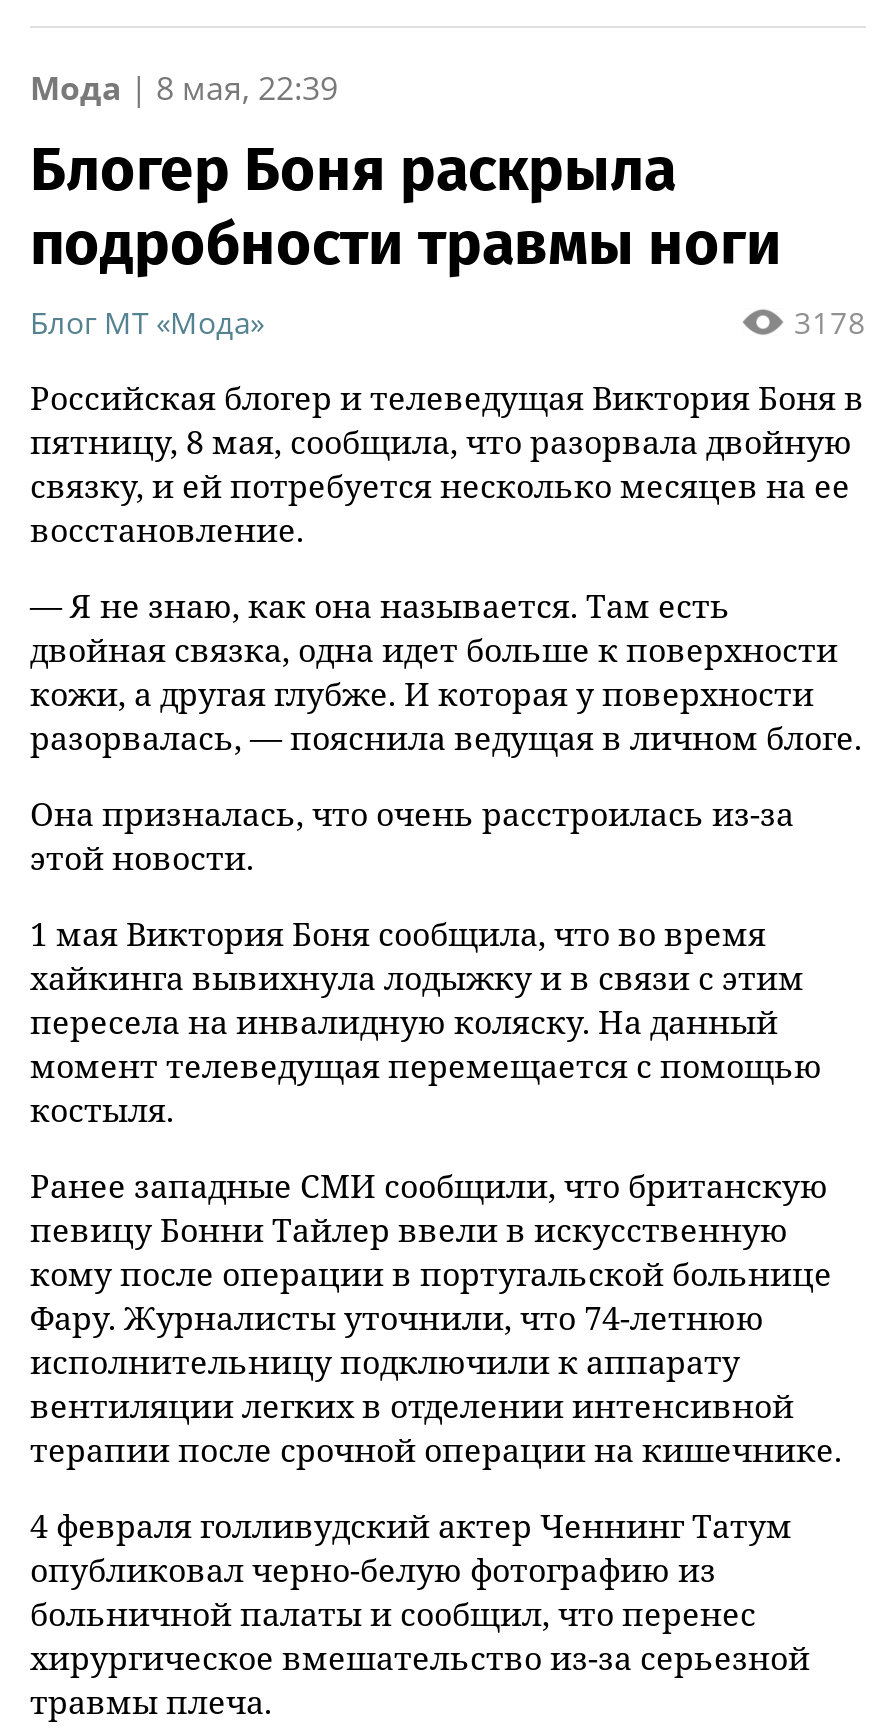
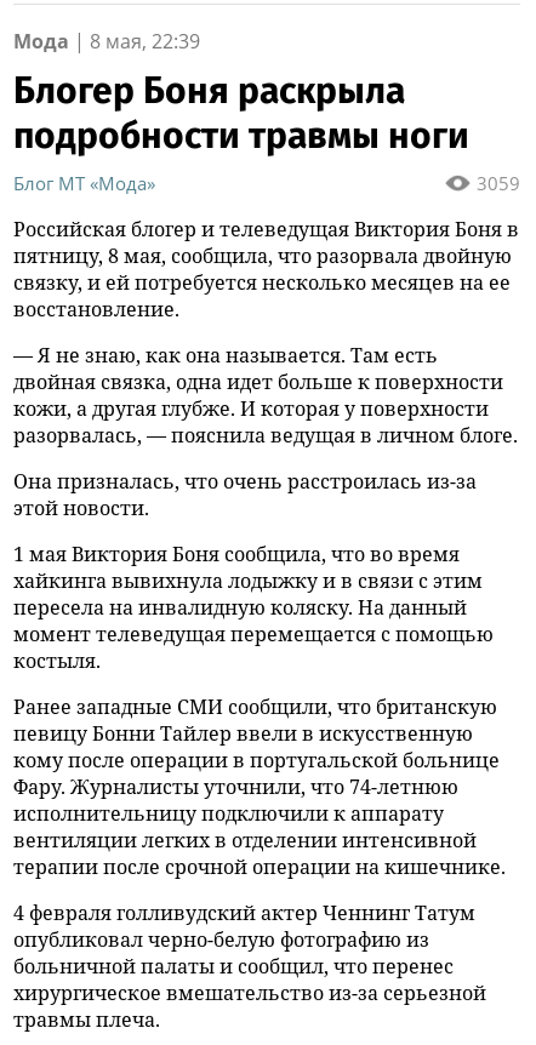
[794,302,866,342] 3178 -> [477,171,520,195] 3059

